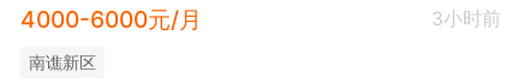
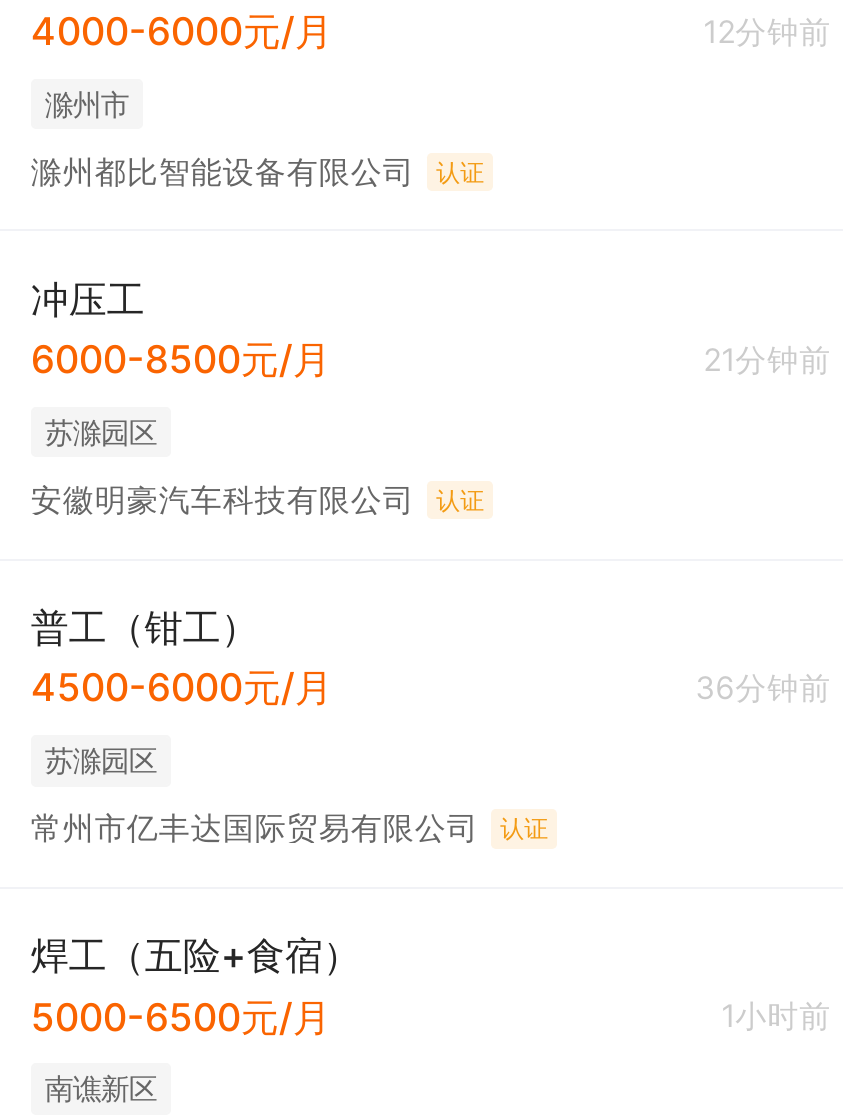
[432,7,501,30] 3小时前 -> [31,12,831,1040] 12分钟前 | 滁州市 | 滁州都比智能设备有限公司 | 认证 | 冲压工 | 6000-8500元/月 | 21分钟前 | 苏滁园区 | 安徽明豪汽车科技有限公司 | 认证 | 普工（钳工） | 4500-6000元/月 | 36分钟前 | 苏滁园区 | 常州市亿丰达国际贸易有限公司 | 认证 | 焊工（五险+食宿） | 5000-6500元/月 | 1小时前

